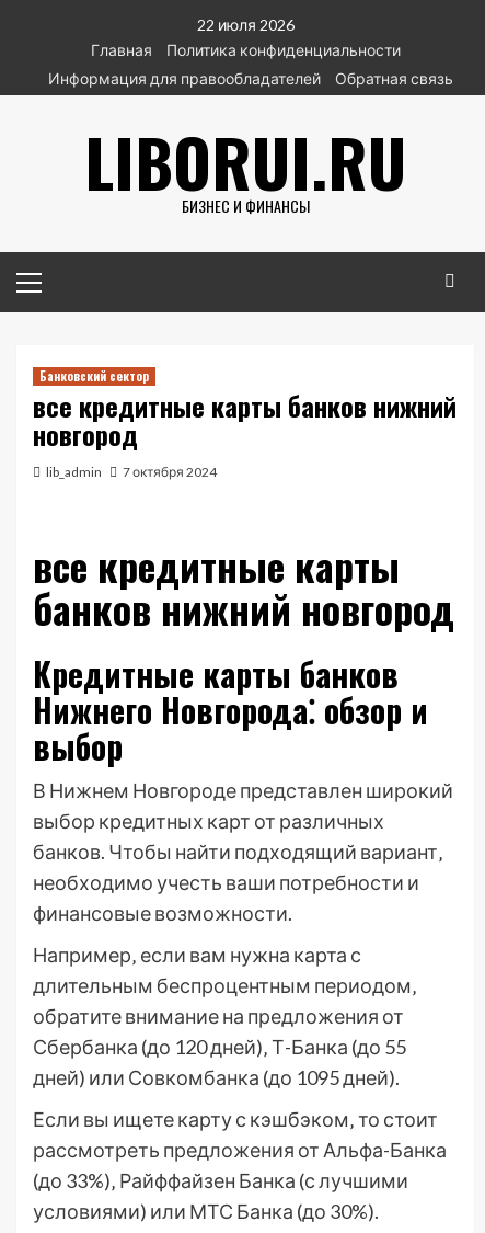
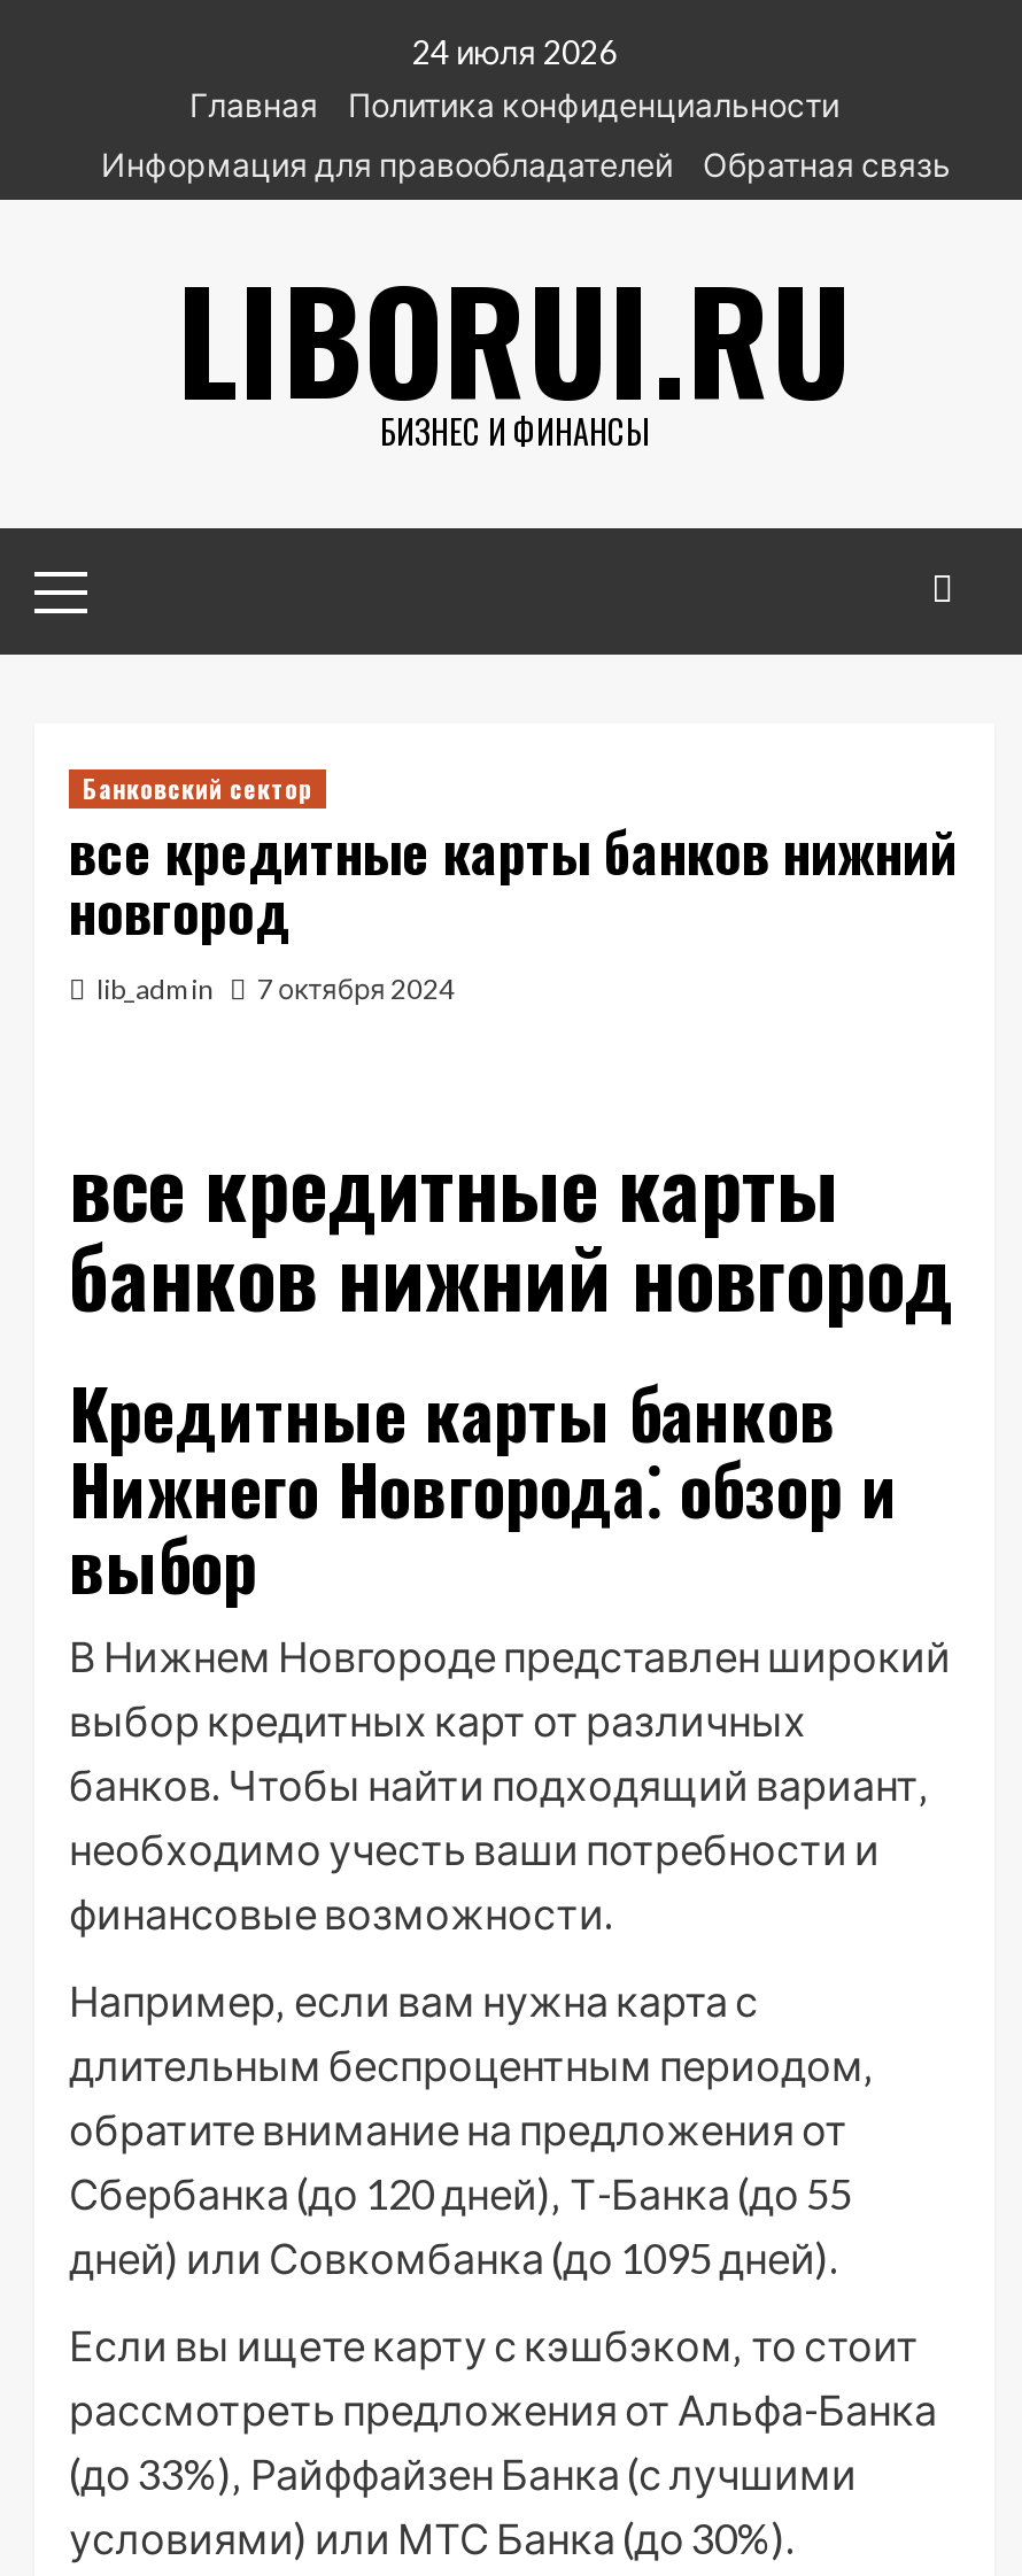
[197,15,294,34] 22 июля 2026 -> [412,32,617,71] 24 июля 2026

